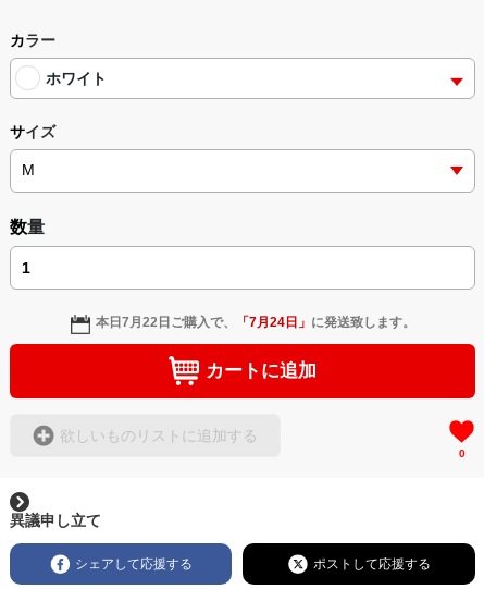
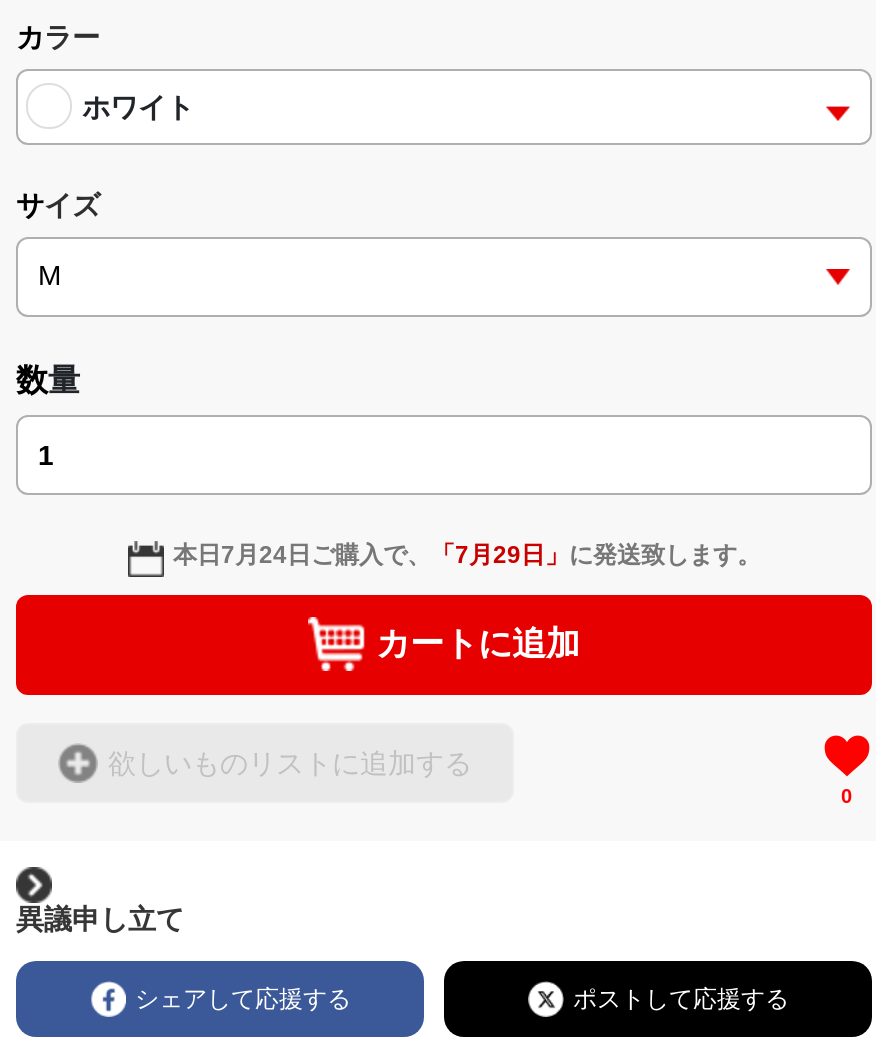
[95,314,415,329] 本日7月22日ご購入で、「7月24日」に発送致します。 -> [173,540,761,568] 本日7月24日ご購入で、「7月29日」に発送致します。

